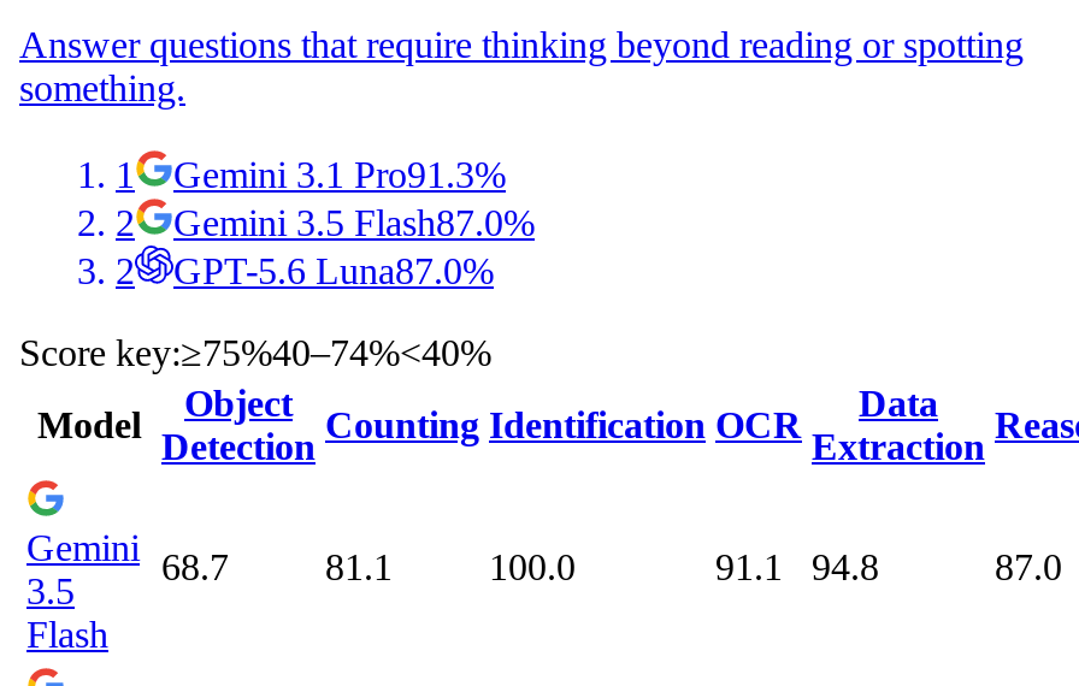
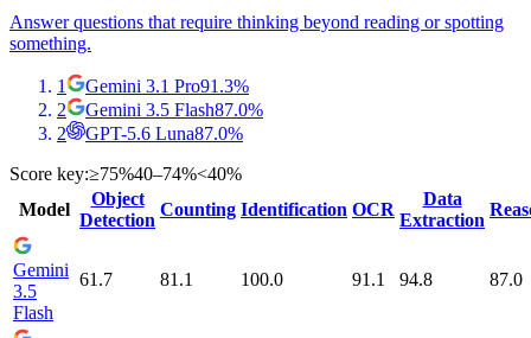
[26,527,229,587] Gemini 68.7 -> [13,259,113,289] Gemini 61.7

